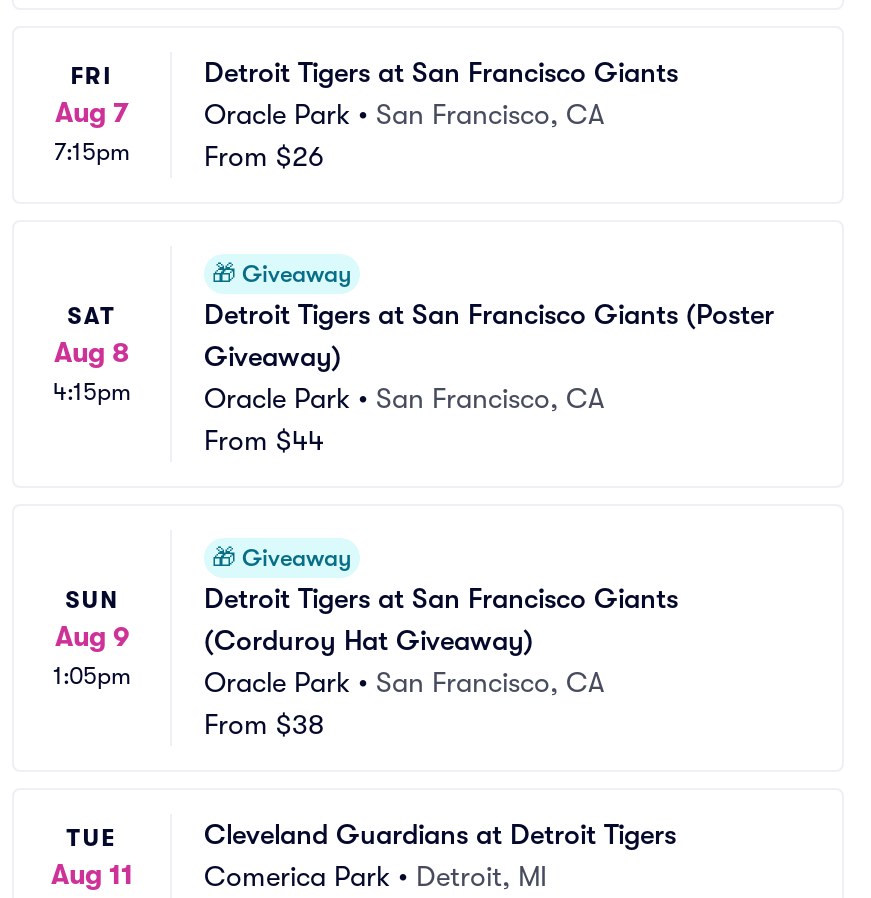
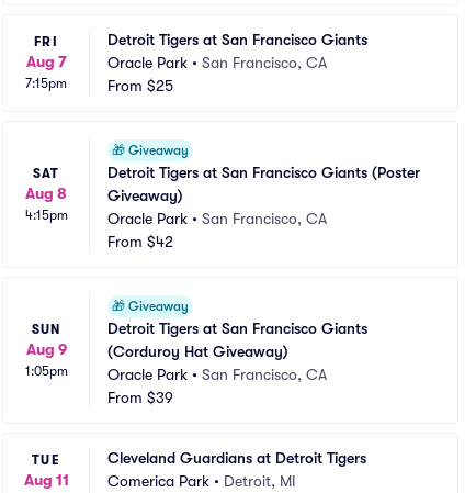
[204,140,324,172] From $26 -> [107,77,173,94] From $25
[204,424,324,456] From $44 -> [107,233,173,250] From $42
[204,708,324,740] From $38 -> [107,389,173,406] From $39

